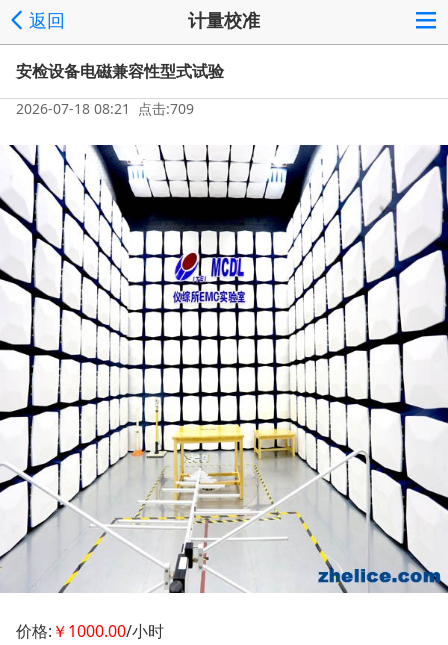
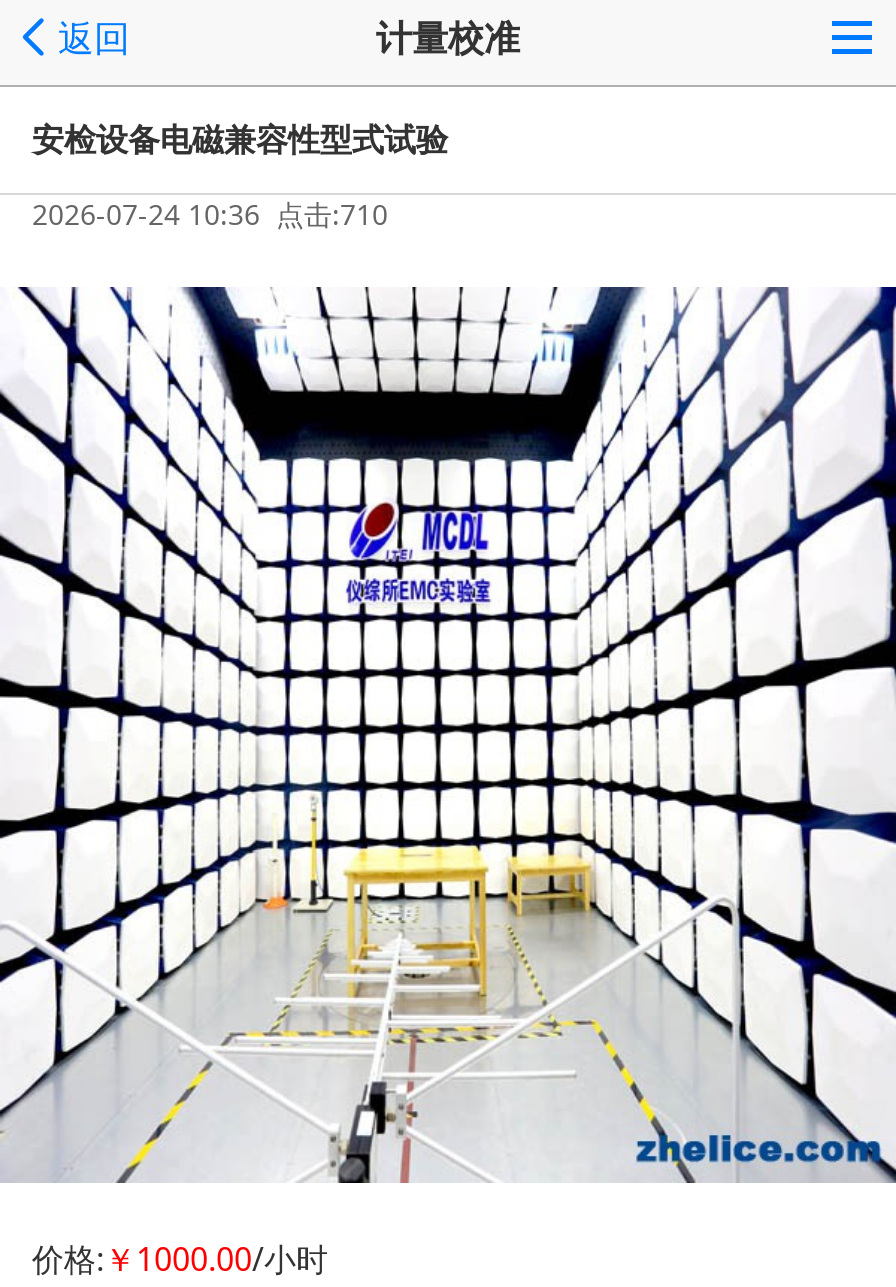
[16,99,194,118] 2026-07-18 08:21 点击:709 -> [32,195,388,233] 2026-07-24 10:36 点击:710

